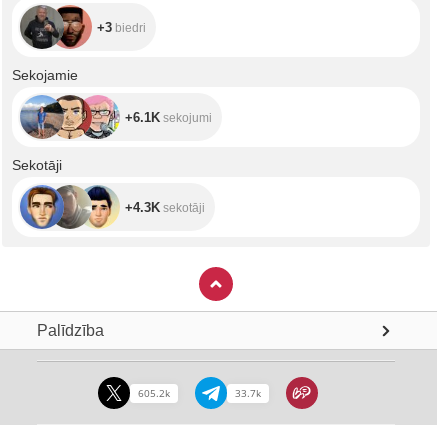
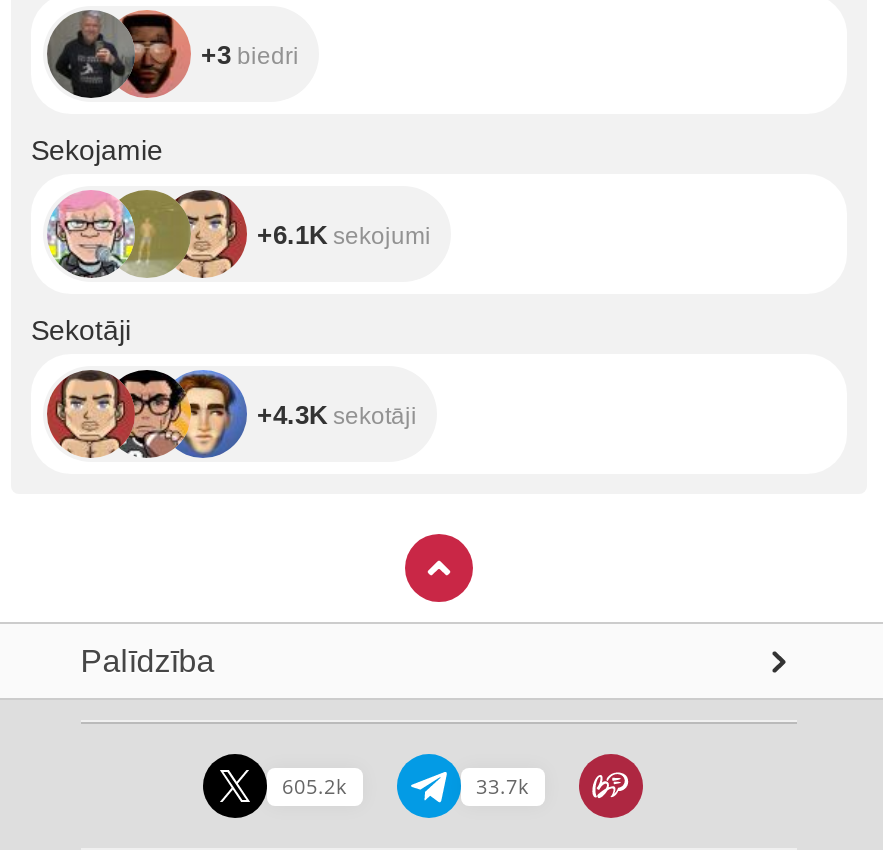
[20,94,120,139] [image] -> [47,188,247,278] [image]
[19,184,120,229] [image] -> [45,368,249,460] [image]

